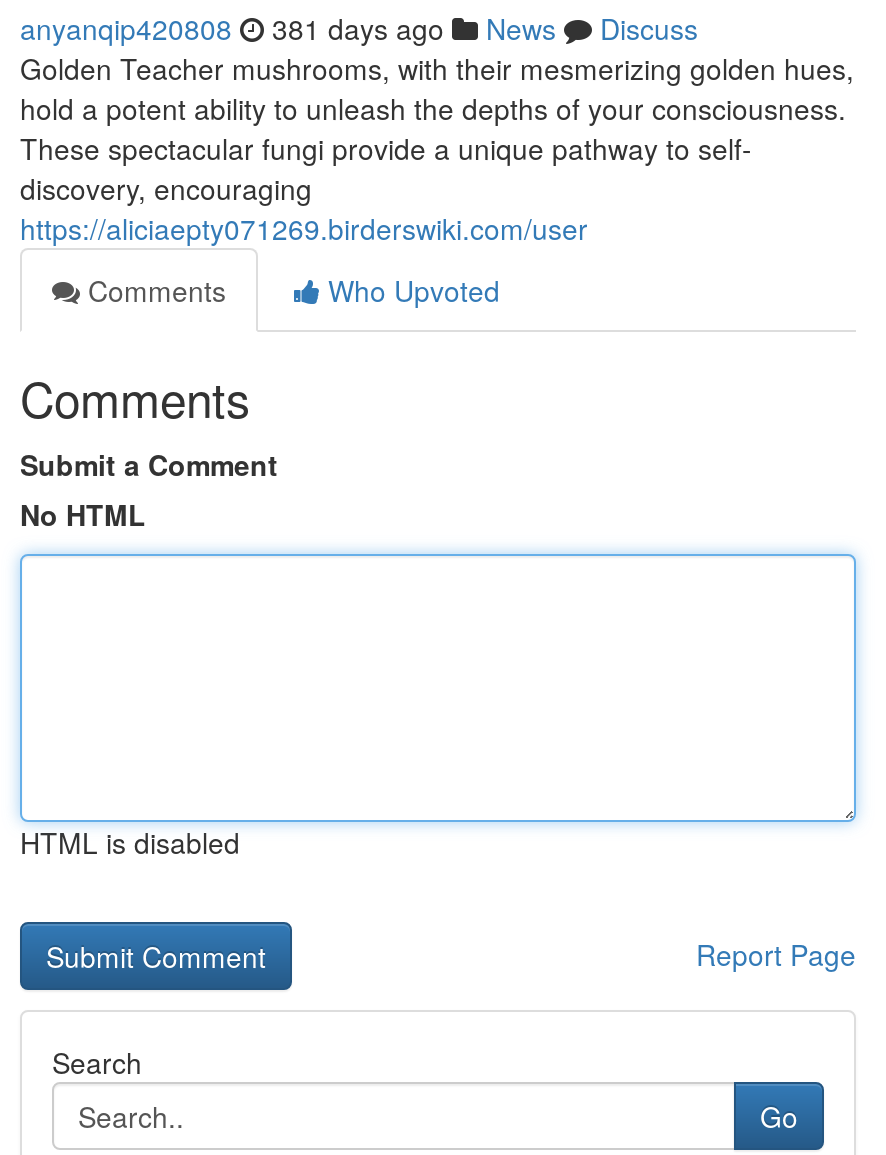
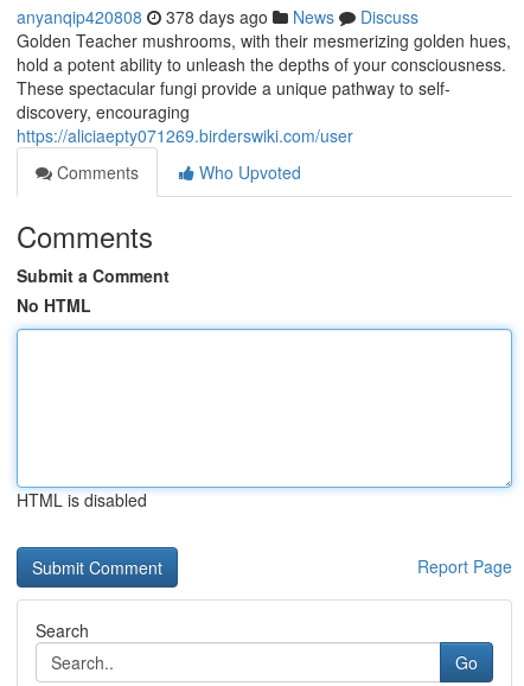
[20,8,698,48] anyanqip420808 381 days ago News Discuss -> [17,5,418,28] anyanqip420808 378 days ago News Discuss

